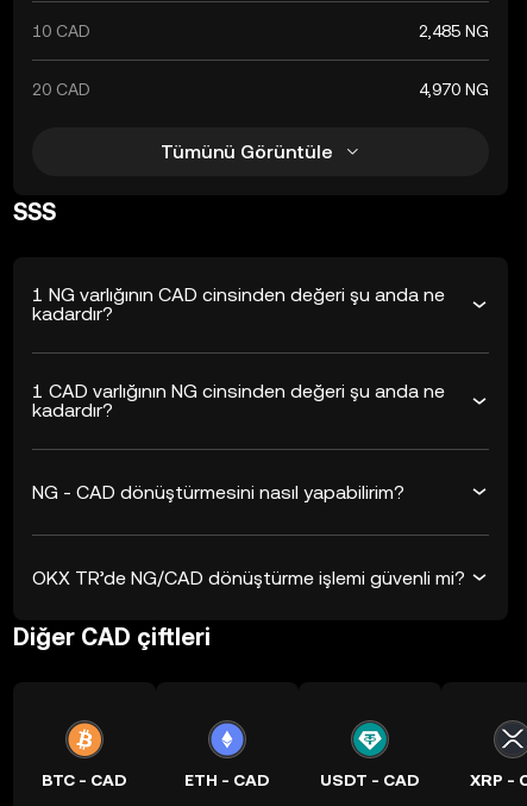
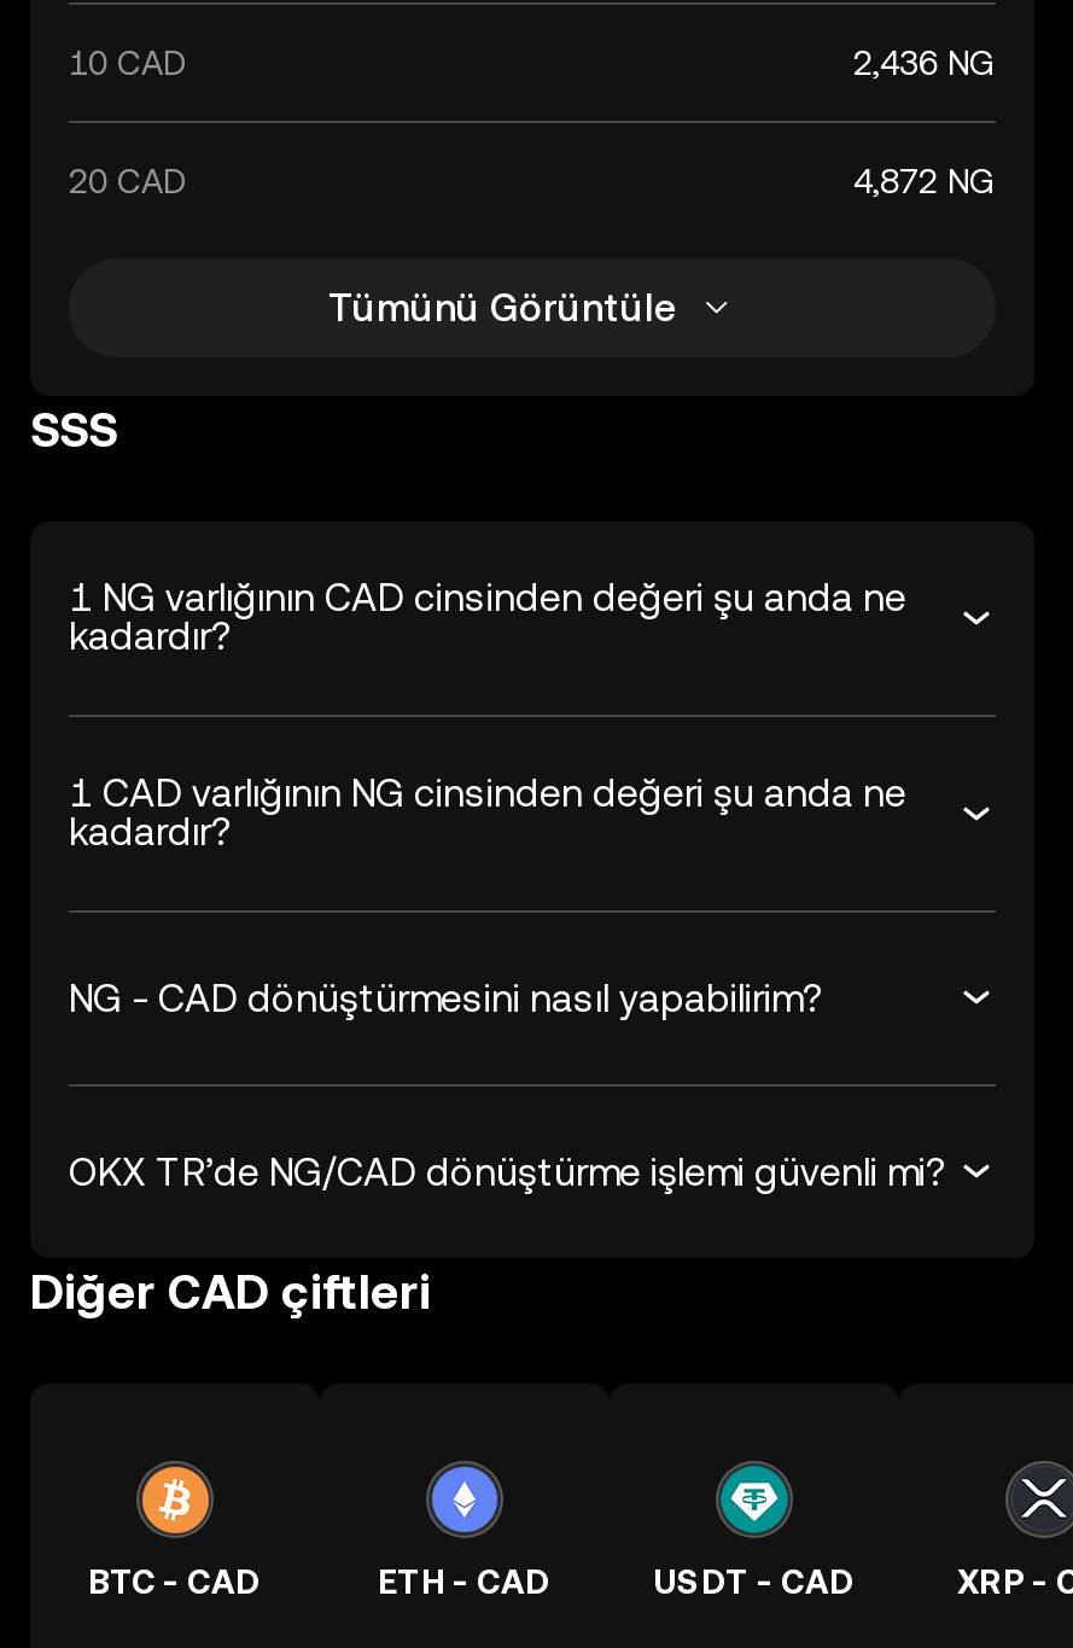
[419,21,489,40] 2,485 NG -> [853,43,996,82] 2,436 NG
[419,80,489,99] 4,970 NG -> [853,162,996,200] 4,872 NG

